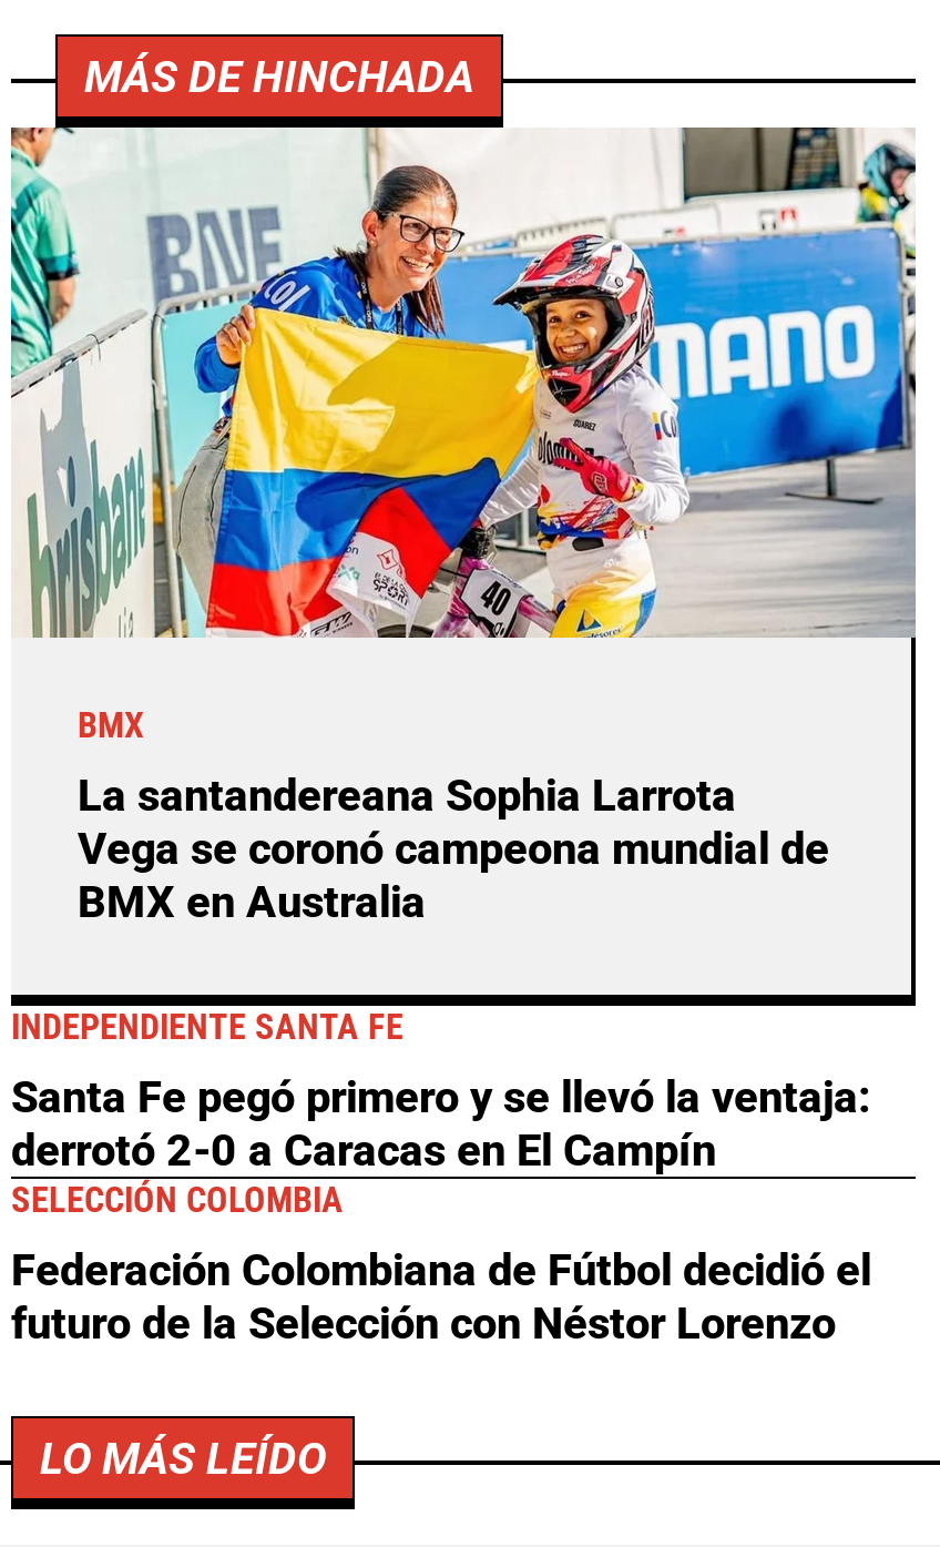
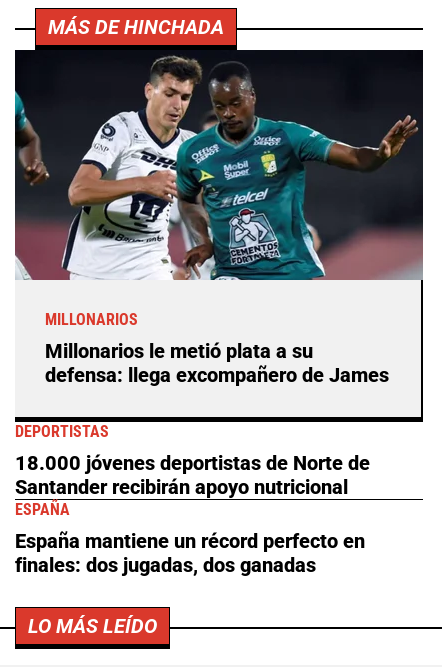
[9,125,918,928] [image] | BMX | La santandereana Sophia Larrota | Vega se coronó campeona mundial de | BMX en Australia -> [14,49,424,387] [image] | MILLONARIOS | Millonarios le metió plata a su | defensa: llega excompañero de James
[11,1005,871,1349] INDEPENDIENTE SANTA FE | Santa Fe pegó primero y se llevó la ventaja: | derrotó 2-0 a Caracas en El Campín | SELECCIÓN COLOMBIA | Federación Colombiana de Fútbol decidió el | futuro de la Selección con Néstor Lorenzo -> [15,422,370,577] DEPORTISTAS | 18.000 jóvenes deportistas de Norte de | Santander recibirán apoyo nutricional | ESPAÑA | España mantiene un récord perfecto en | finales: dos jugadas, dos ganadas

